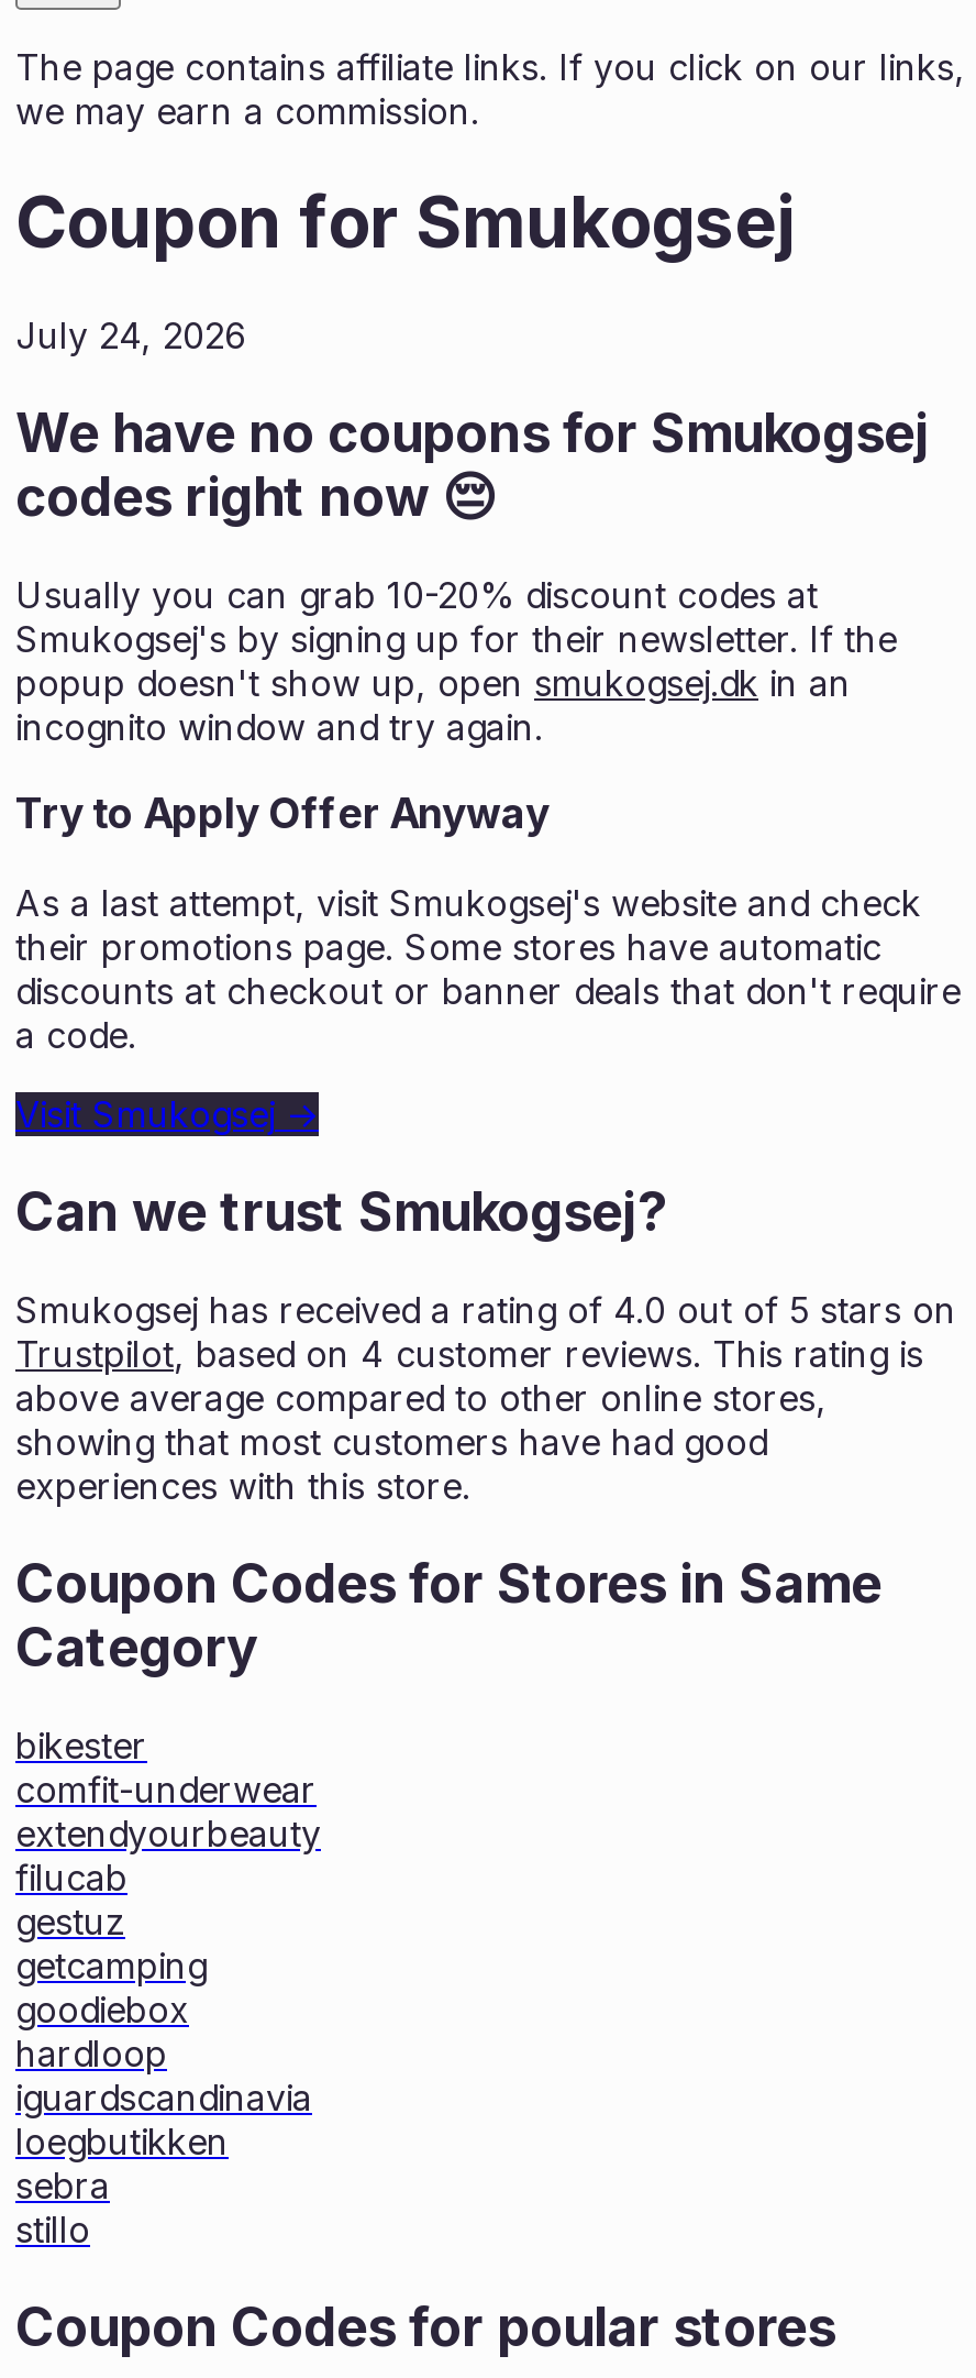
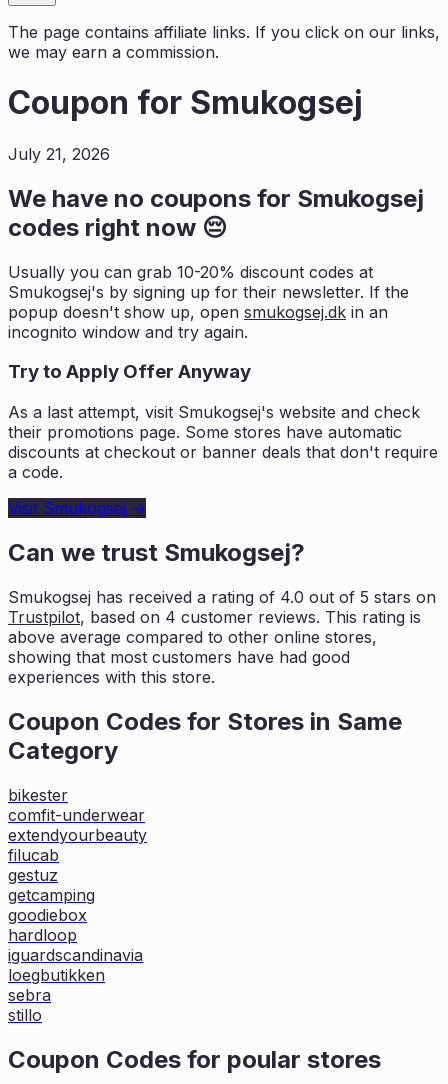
[15,313,246,357] July 24, 2026 -> [8,144,110,164] July 21, 2026

